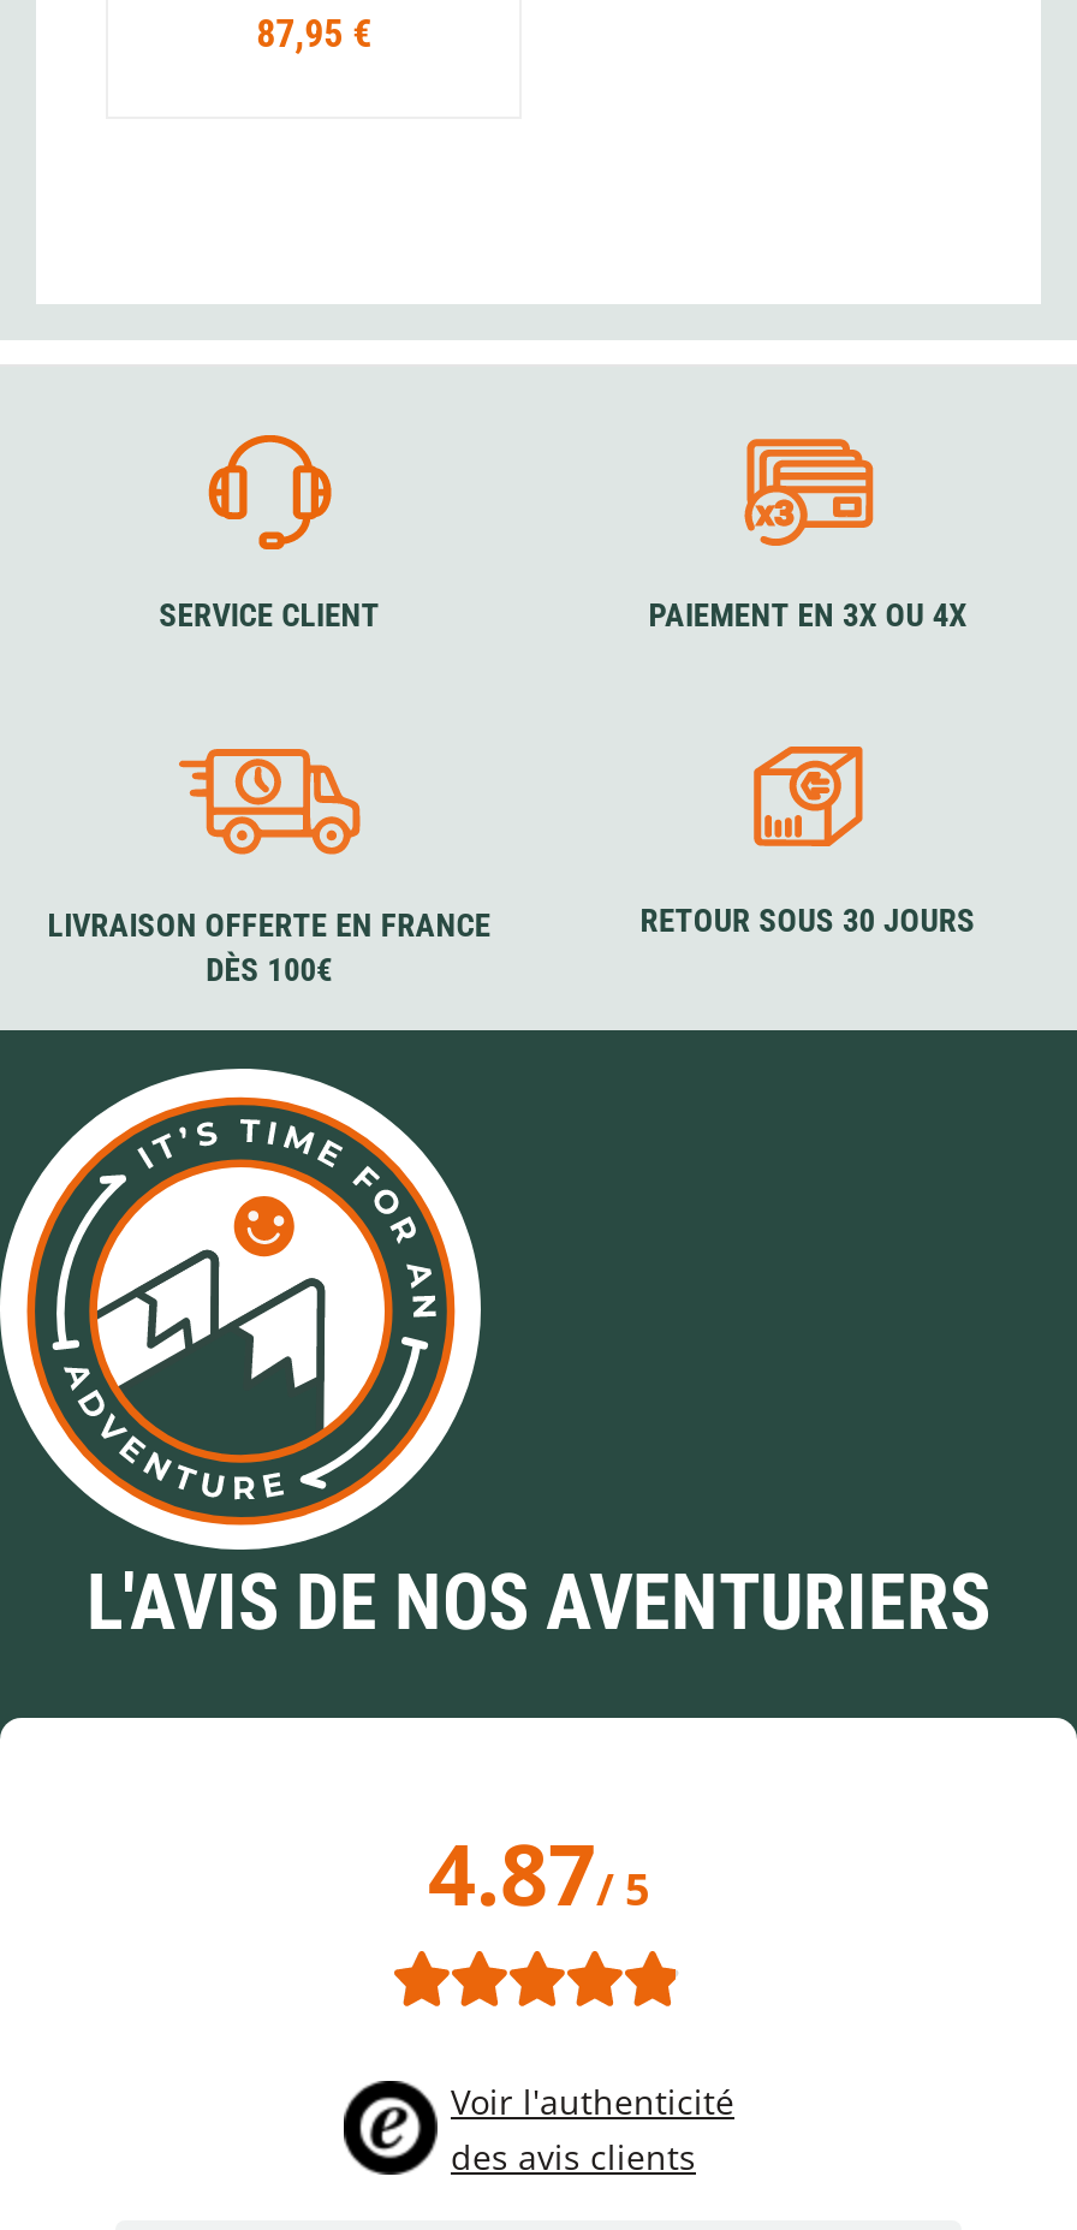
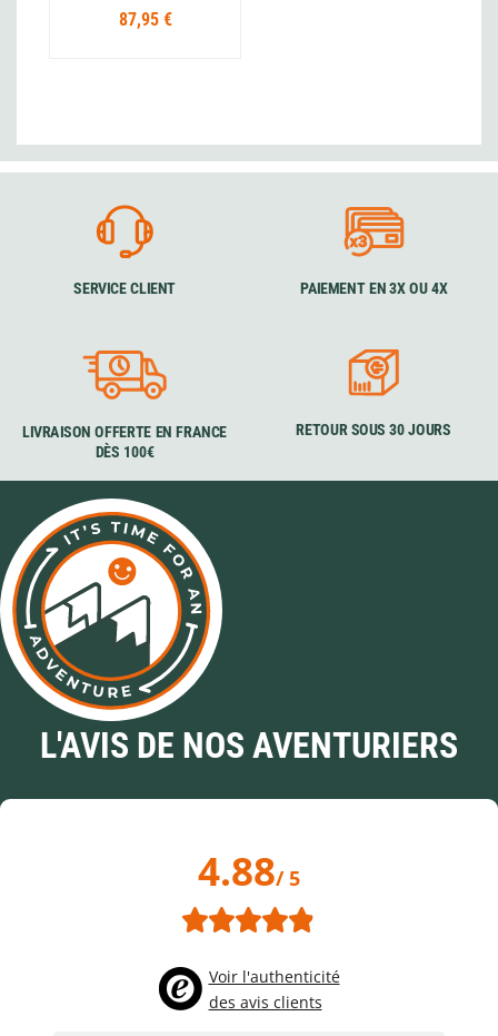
[428,1816,649,1929] 4.87/ 5 -> [198,844,300,897] 4.88/ 5

